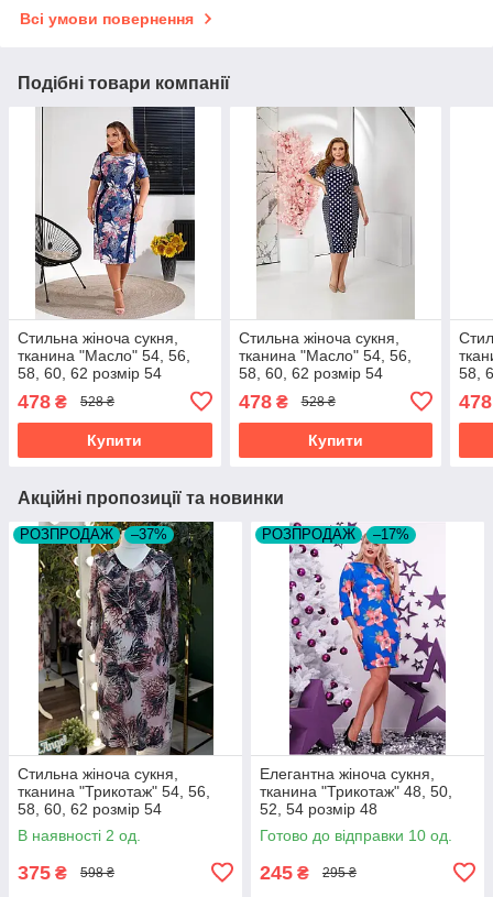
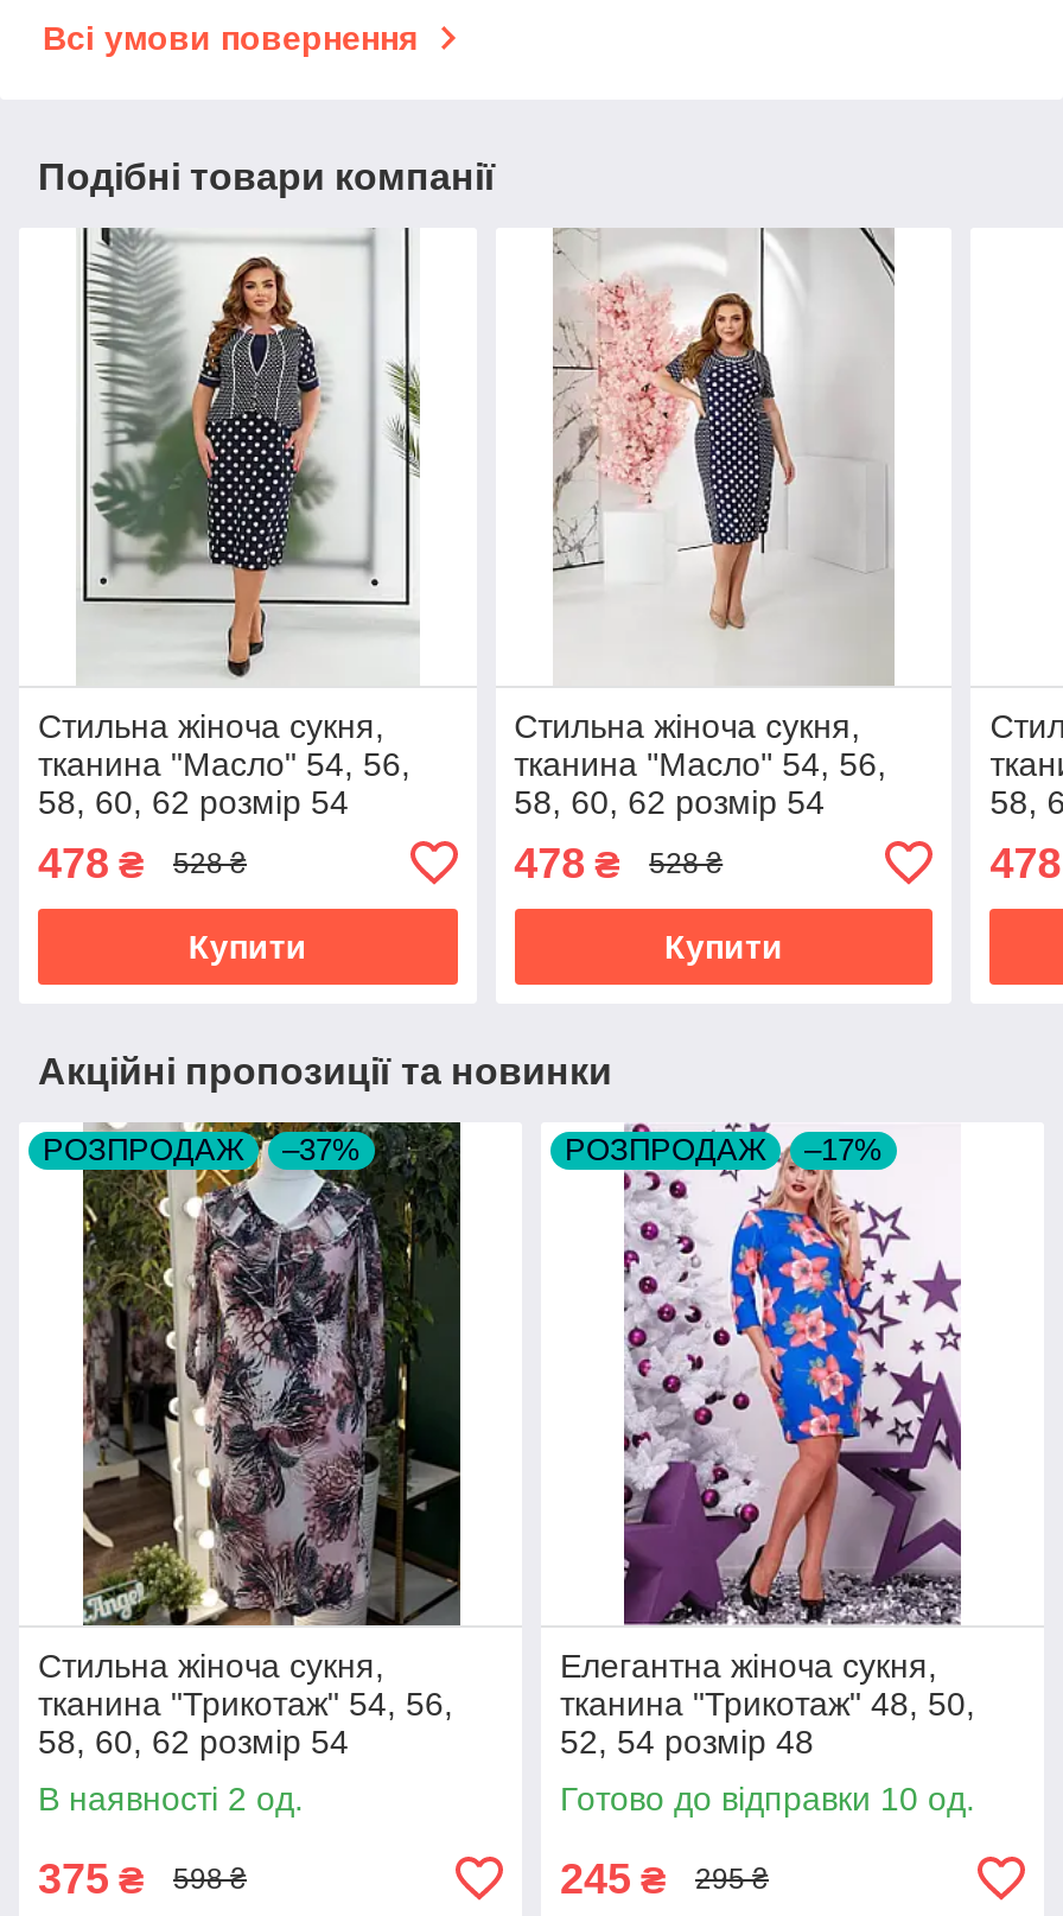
[34,106,196,319] [image] -> [76,225,422,683] [image]

